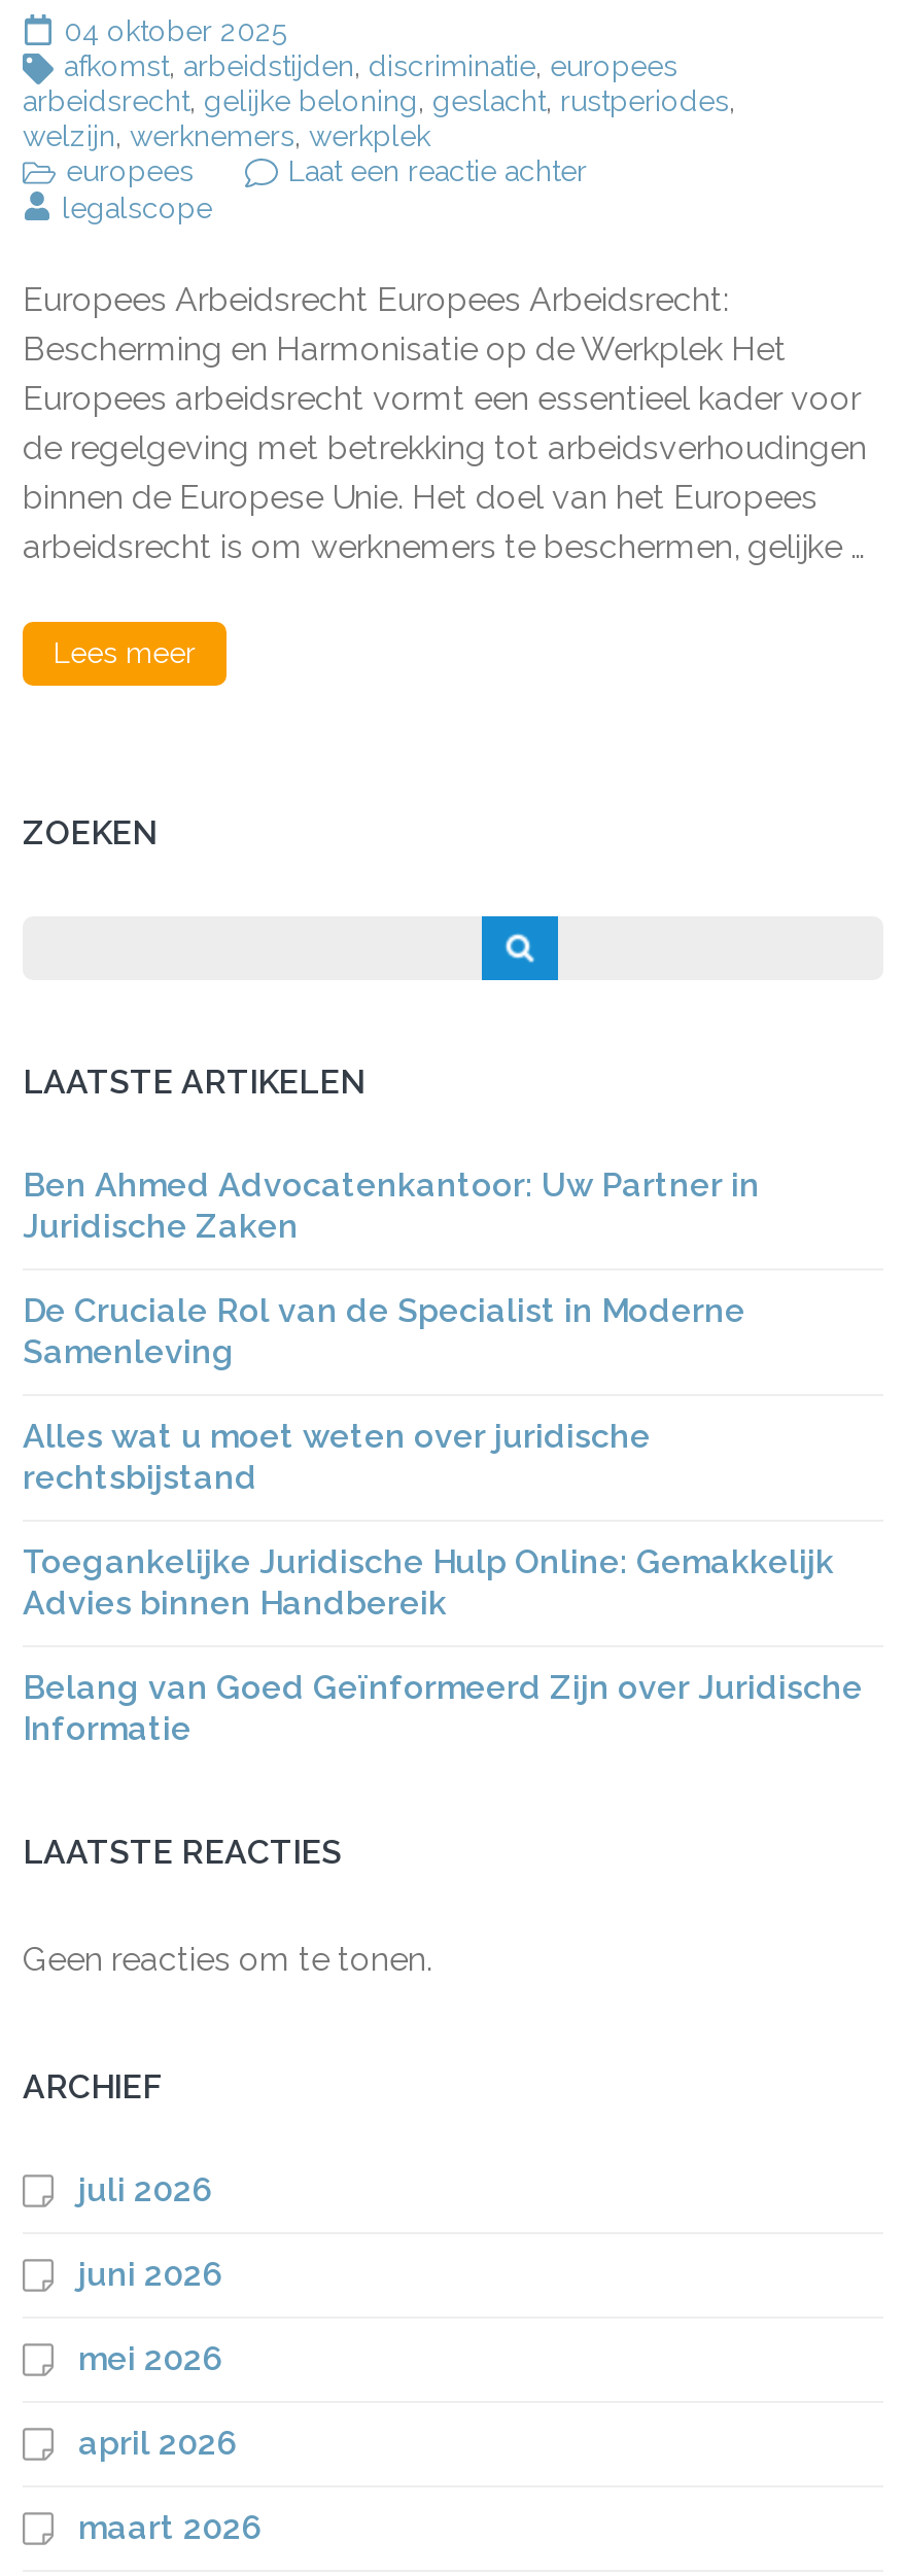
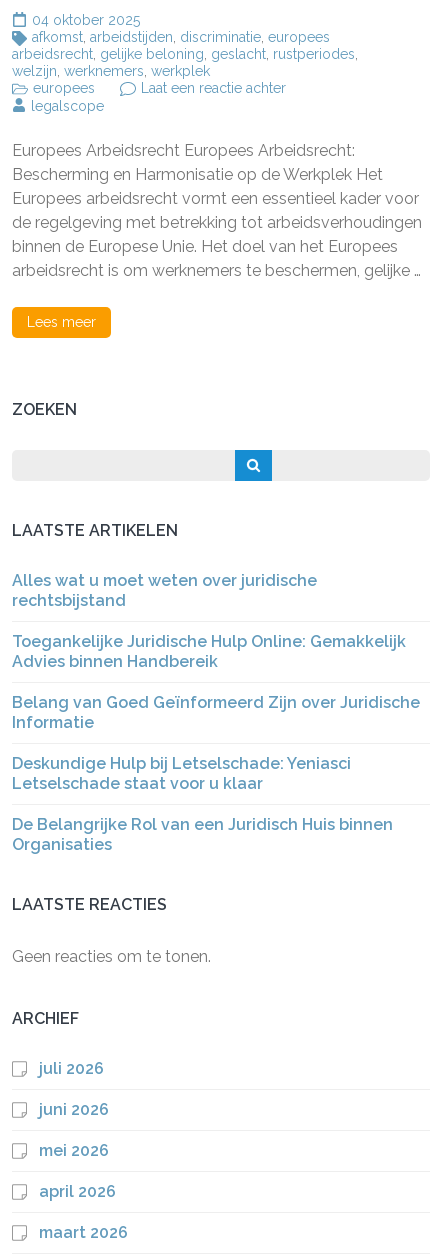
[23,1165,760,1371] Ben Ahmed Advocatenkantoor: Uw Partner in | Juridische Zaken | De Cruciale Rol van de Specialist in Moderne | Samenleving -> none
moved [23,1417,863,1748] -> [12,571,420,732]: Alles wat u moet weten over juridische | rechtsbijstand | Toegankelijke Juridische Hulp Online: Gemakkelijk | Advies binnen Handbereik | Belang van Goed Geïnformeerd Zijn over Juridische | Informatie
none -> [12,754,393,854] Deskundige Hulp bij Letselschade: Yeniasci | Letselschade staat voor u klaar | De Belangrijke Rol van een Juridisch Huis binnen | Organisaties

